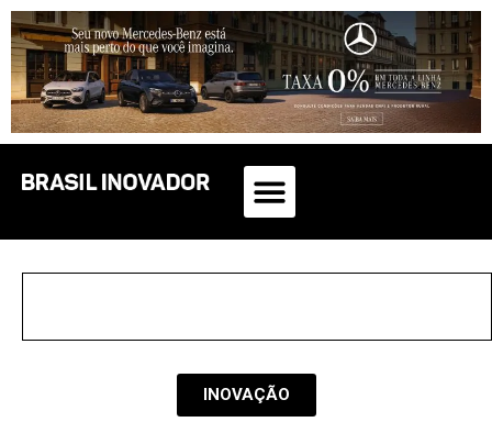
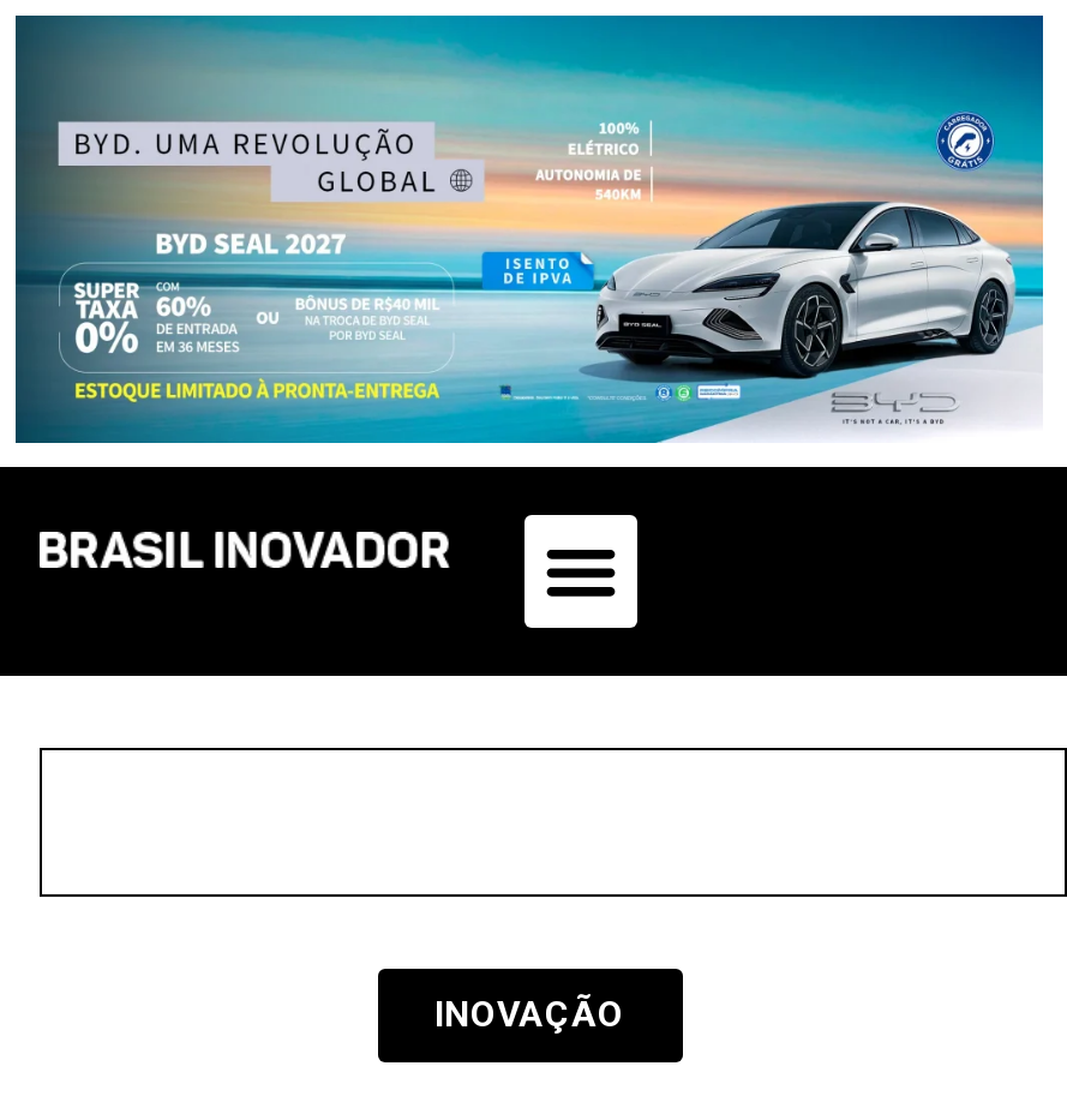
[10,10,482,134] [image] -> [13,13,1045,445] [image]

